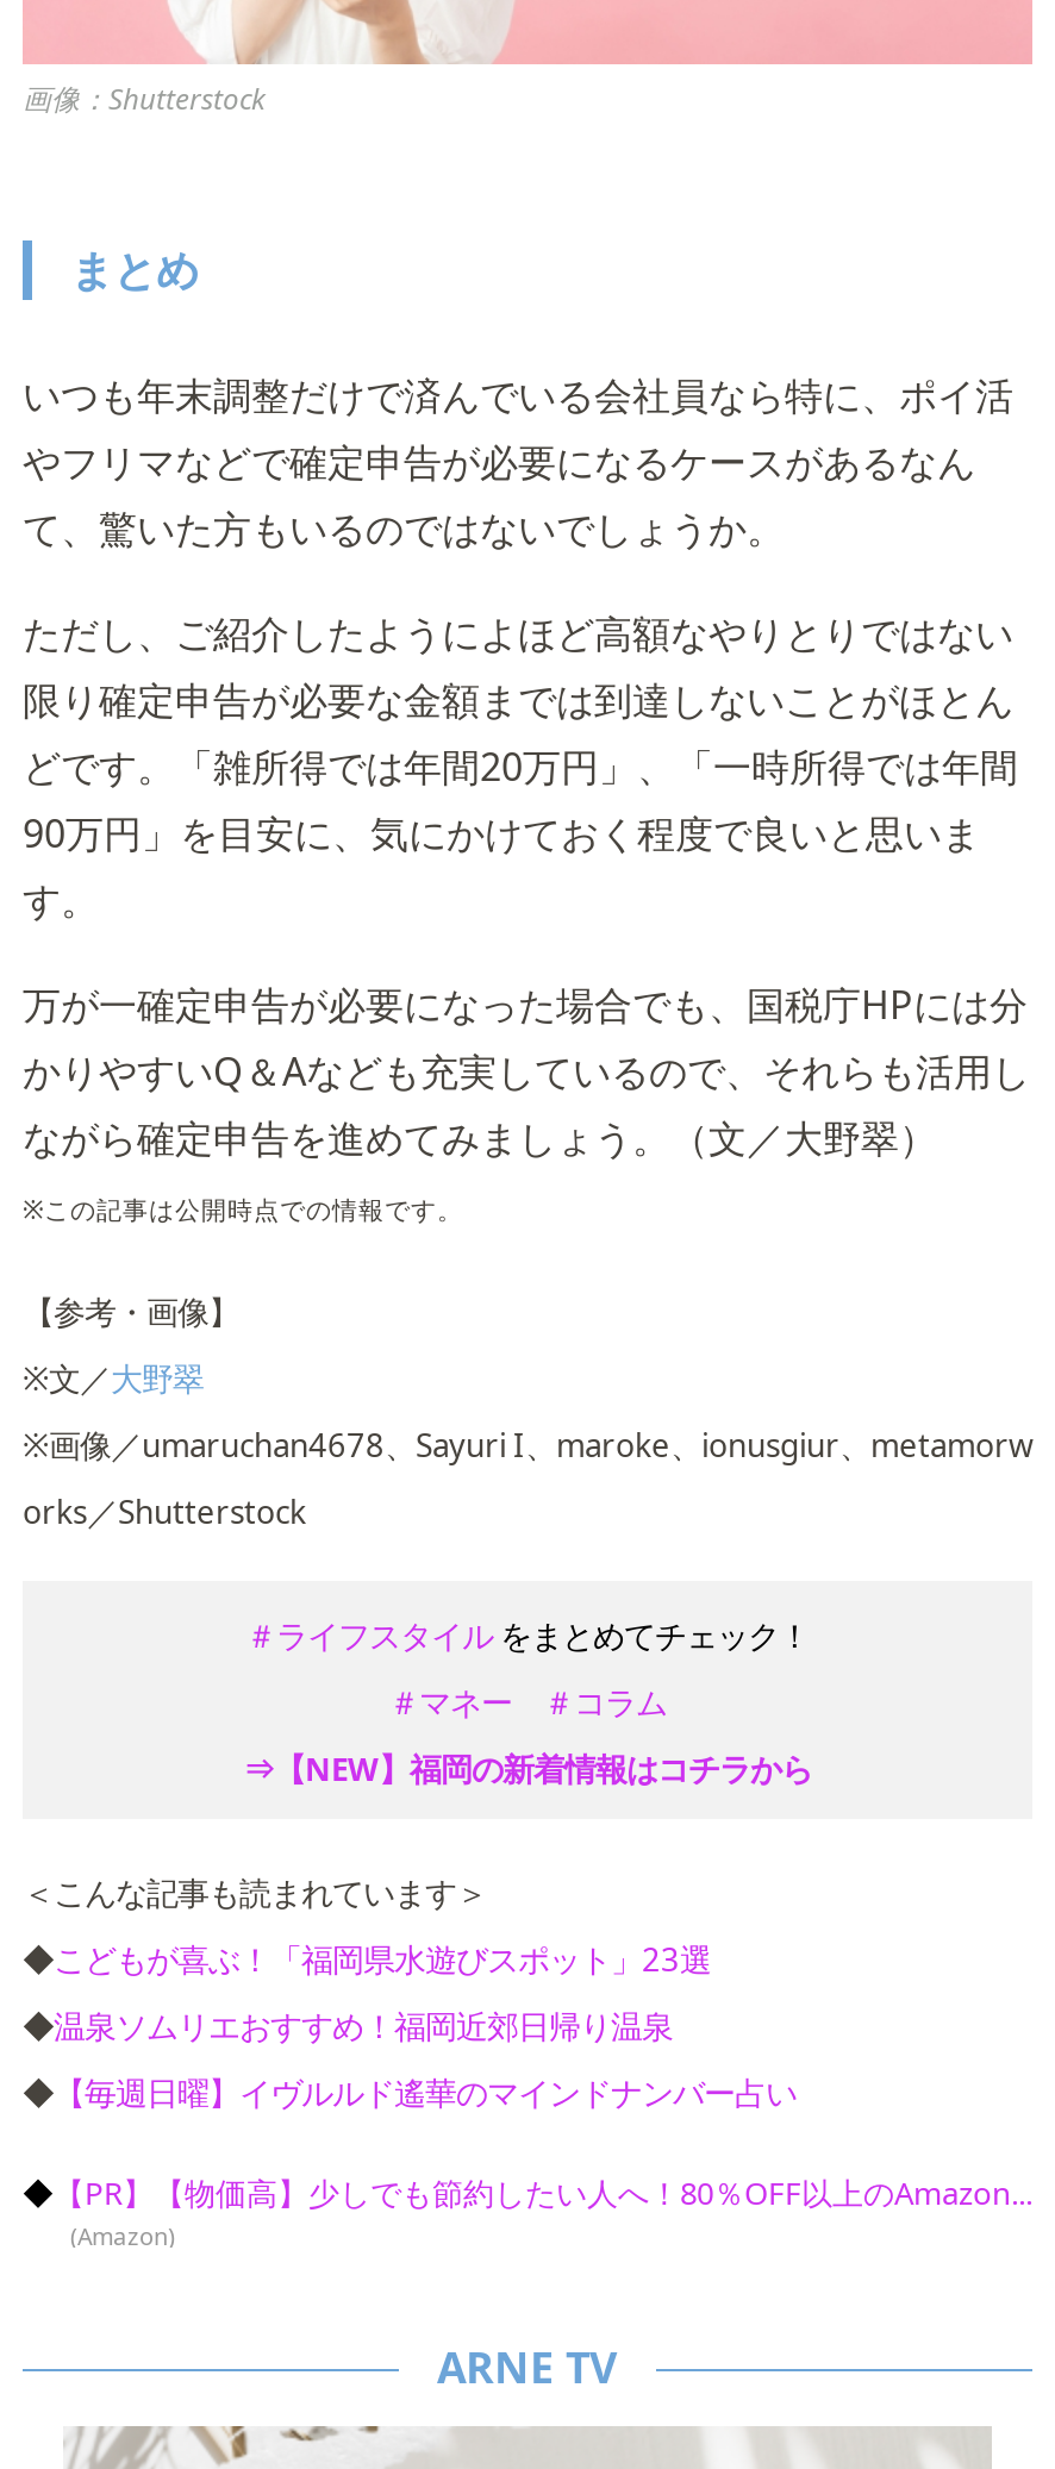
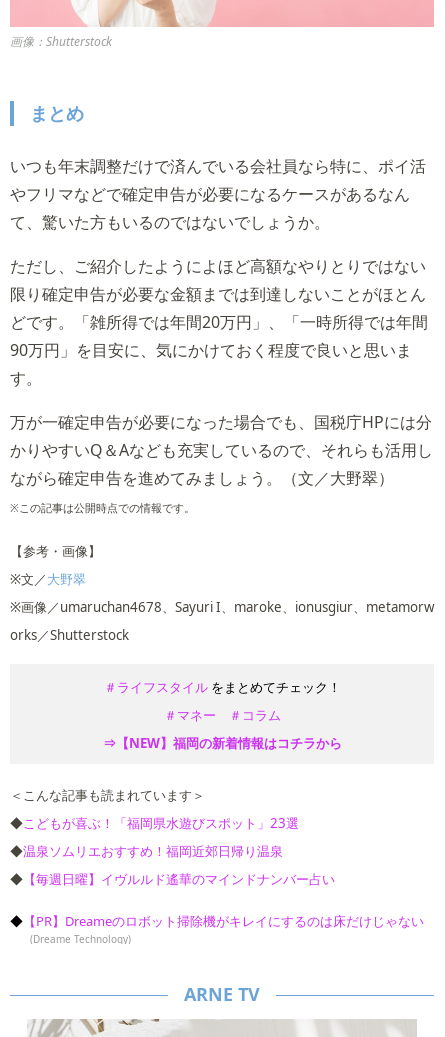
[54,2172,1032,2251] 【PR】【物価高】少しでも節約したい人へ！80％OFF以上のAmazon... | (Amazon) -> [23,912,424,946] 【PR】Dreameのロボット掃除機がキレイにするのは床だけじゃない | (Dreame Technology)

